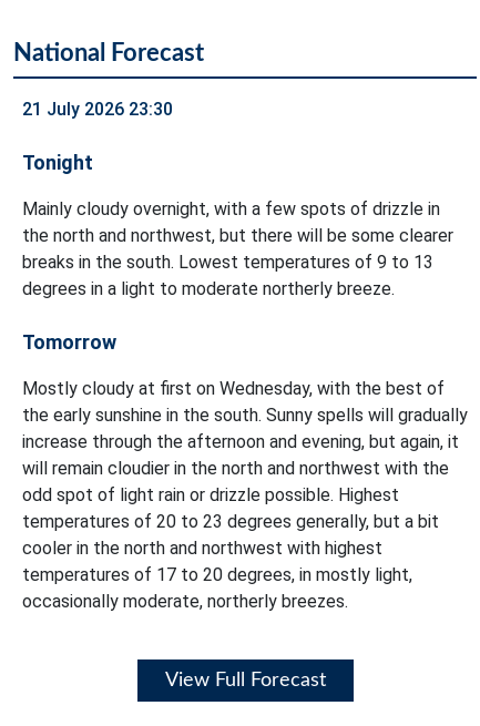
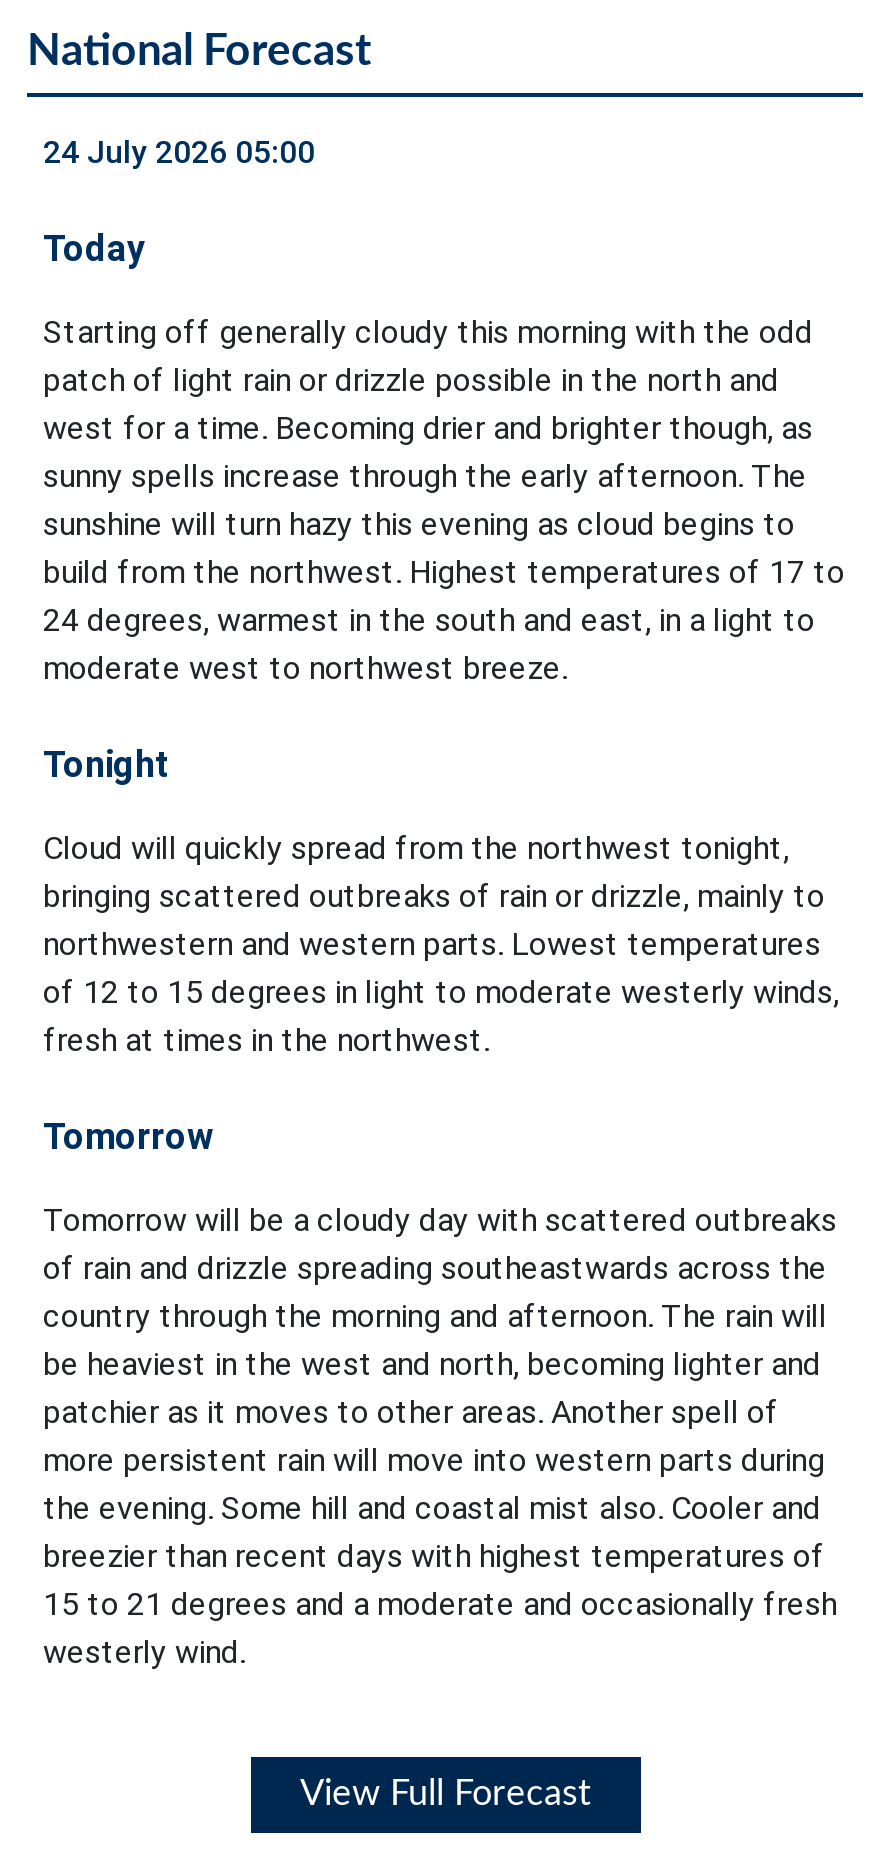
[22,99,173,120] 21 July 2026 23:30 -> [43,134,845,688] 24 July 2026 05:00 | Today | Starting off generally cloudy this morning with the odd | patch of light rain or drizzle possible in the north and | west for a time. Becoming drier and brighter though, as | sunny spells increase through the early afternoon. The | sunshine will turn hazy this evening as cloud begins to | build from the northwest. Highest temperatures of 17 to | 24 degrees, warmest in the south and east, in a light to | moderate west to northwest breeze.
[22,199,453,300] Mainly cloudy overnight, with a few spots of drizzle in | the north and northwest, but there will be some clearer | breaks in the south. Lowest temperatures of 9 to 13 | degrees in a light to moderate northerly breeze. -> [43,830,839,1060] Cloud will quickly spread from the northwest tonight, | bringing scattered outbreaks of rain or drizzle, mainly to | northwestern and western parts. Lowest temperatures | of 12 to 15 degrees in light to moderate westerly winds, | fresh at times in the northwest.
[22,378,468,612] Mostly cloudy at first on Wednesday, with the best of | the early sunshine in the south. Sunny spells will gradually | increase through the afternoon and evening, but again, it | will remain cloudier in the north and northwest with the | odd spot of light rain or drizzle possible. Highest | temperatures of 20 to 23 degrees generally, but a bit | cooler in the north and northwest with highest | temperatures of 17 to 20 degrees, in mostly light, | occasionally moderate, northerly breezes. -> [43,1202,837,1672] Tomorrow will be a cloudy day with scattered outbreaks | of rain and drizzle spreading southeastwards across the | country through the morning and afternoon. The rain will | be heaviest in the west and north, becoming lighter and | patchier as it moves to other areas. Another spell of | more persistent rain will move into western parts during | the evening. Some hill and coastal mist also. Cooler and | breezier than recent days with highest temperatures of | 15 to 21 degrees and a moderate and occasionally fresh | westerly wind.

